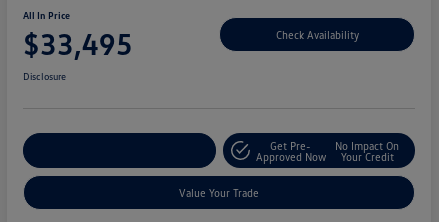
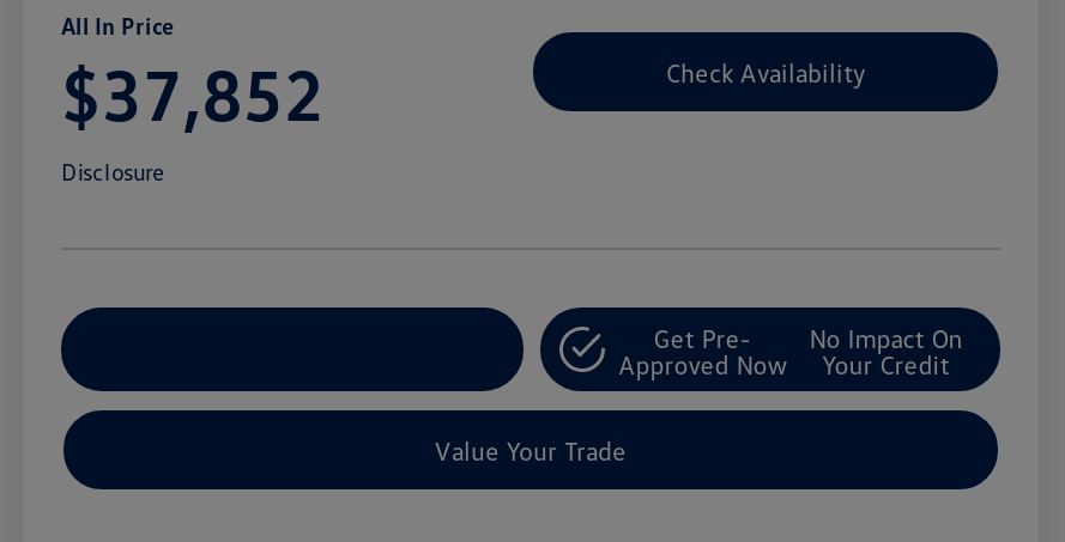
[23,25,133,62] $33,495 -> [61,50,325,138] $37,852

